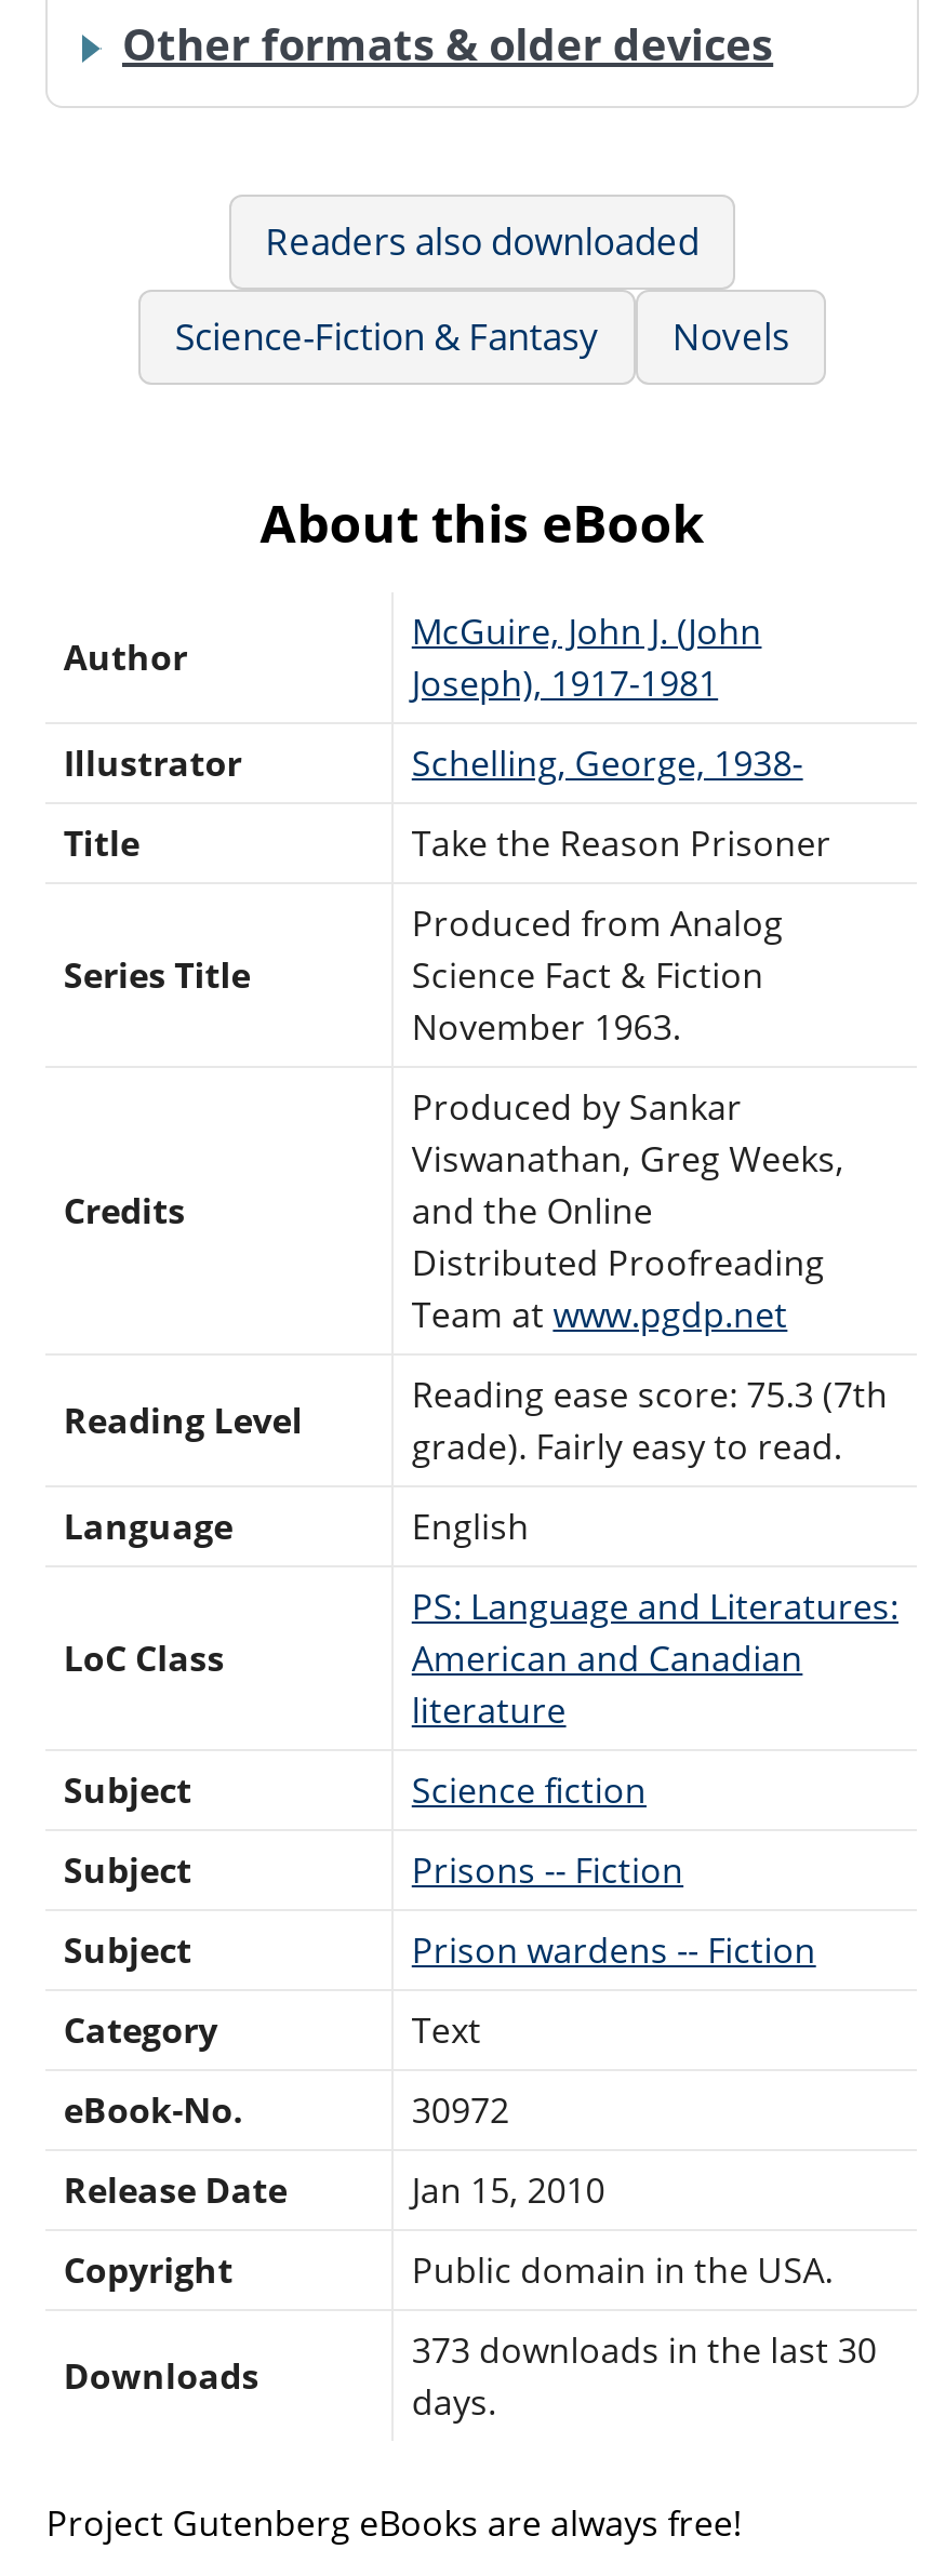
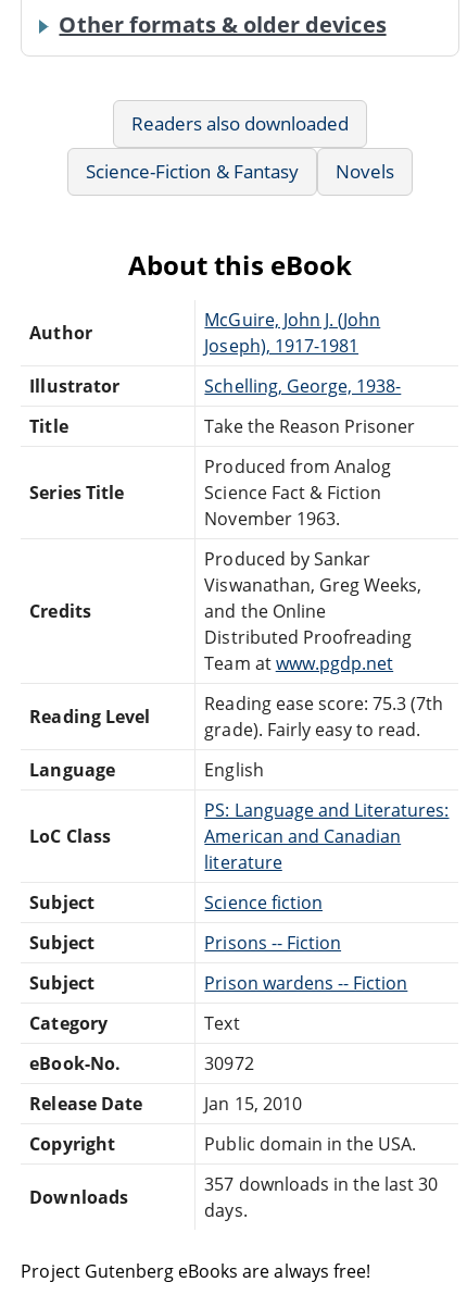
[412,2327,877,2375] 373 downloads in the last 30 -> [205,1172,438,1196] 357 downloads in the last 30

